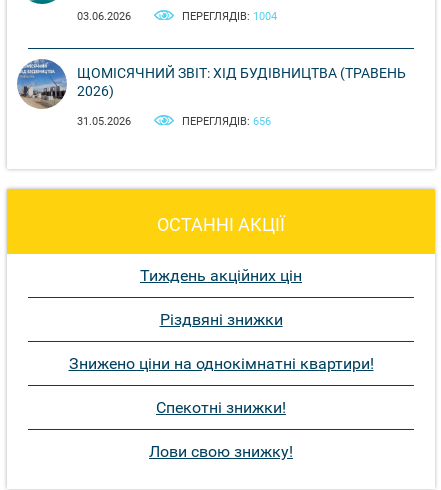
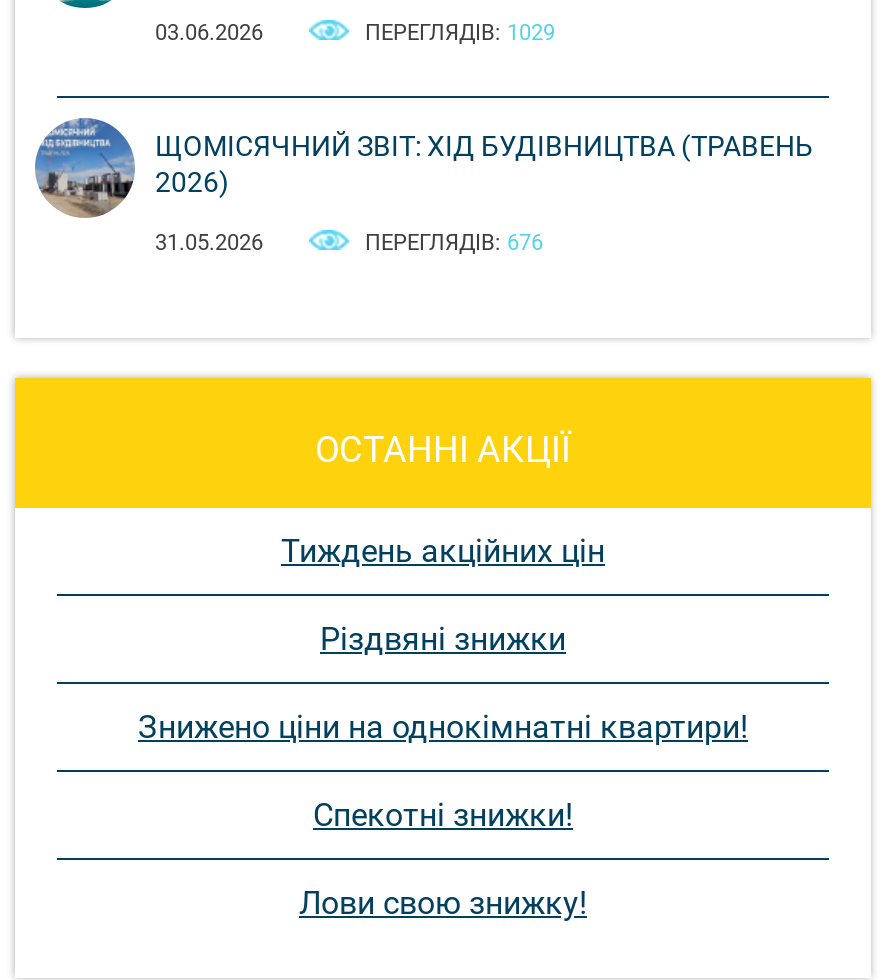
[182,10,277,23] ПЕРЕГЛЯДІВ: 1004 -> [365,20,555,46] ПЕРЕГЛЯДІВ: 1029
[182,115,271,128] ПЕРЕГЛЯДІВ: 656 -> [365,230,543,256] ПЕРЕГЛЯДІВ: 676

